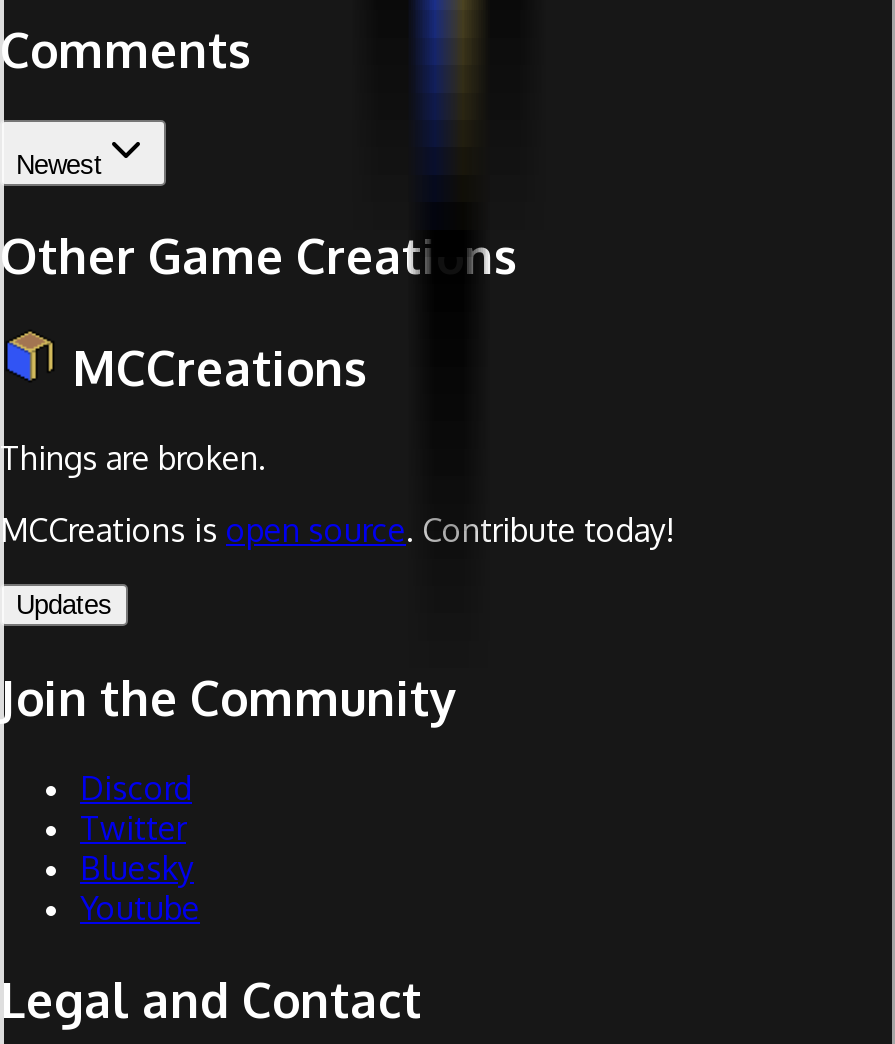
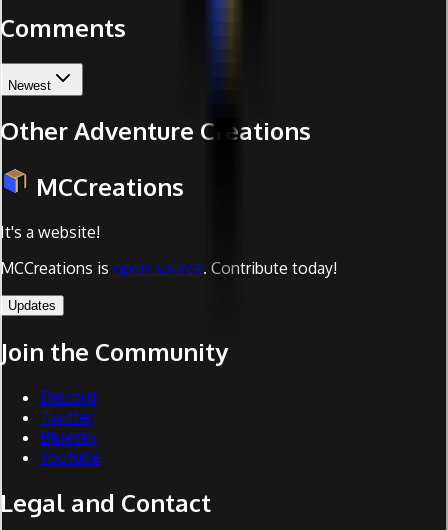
[0,225,518,287] Other Game Creations -> [0,115,311,146] Other Adventure Creations
[0,438,266,478] Things are broken. -> [0,222,100,242] It's a website!

